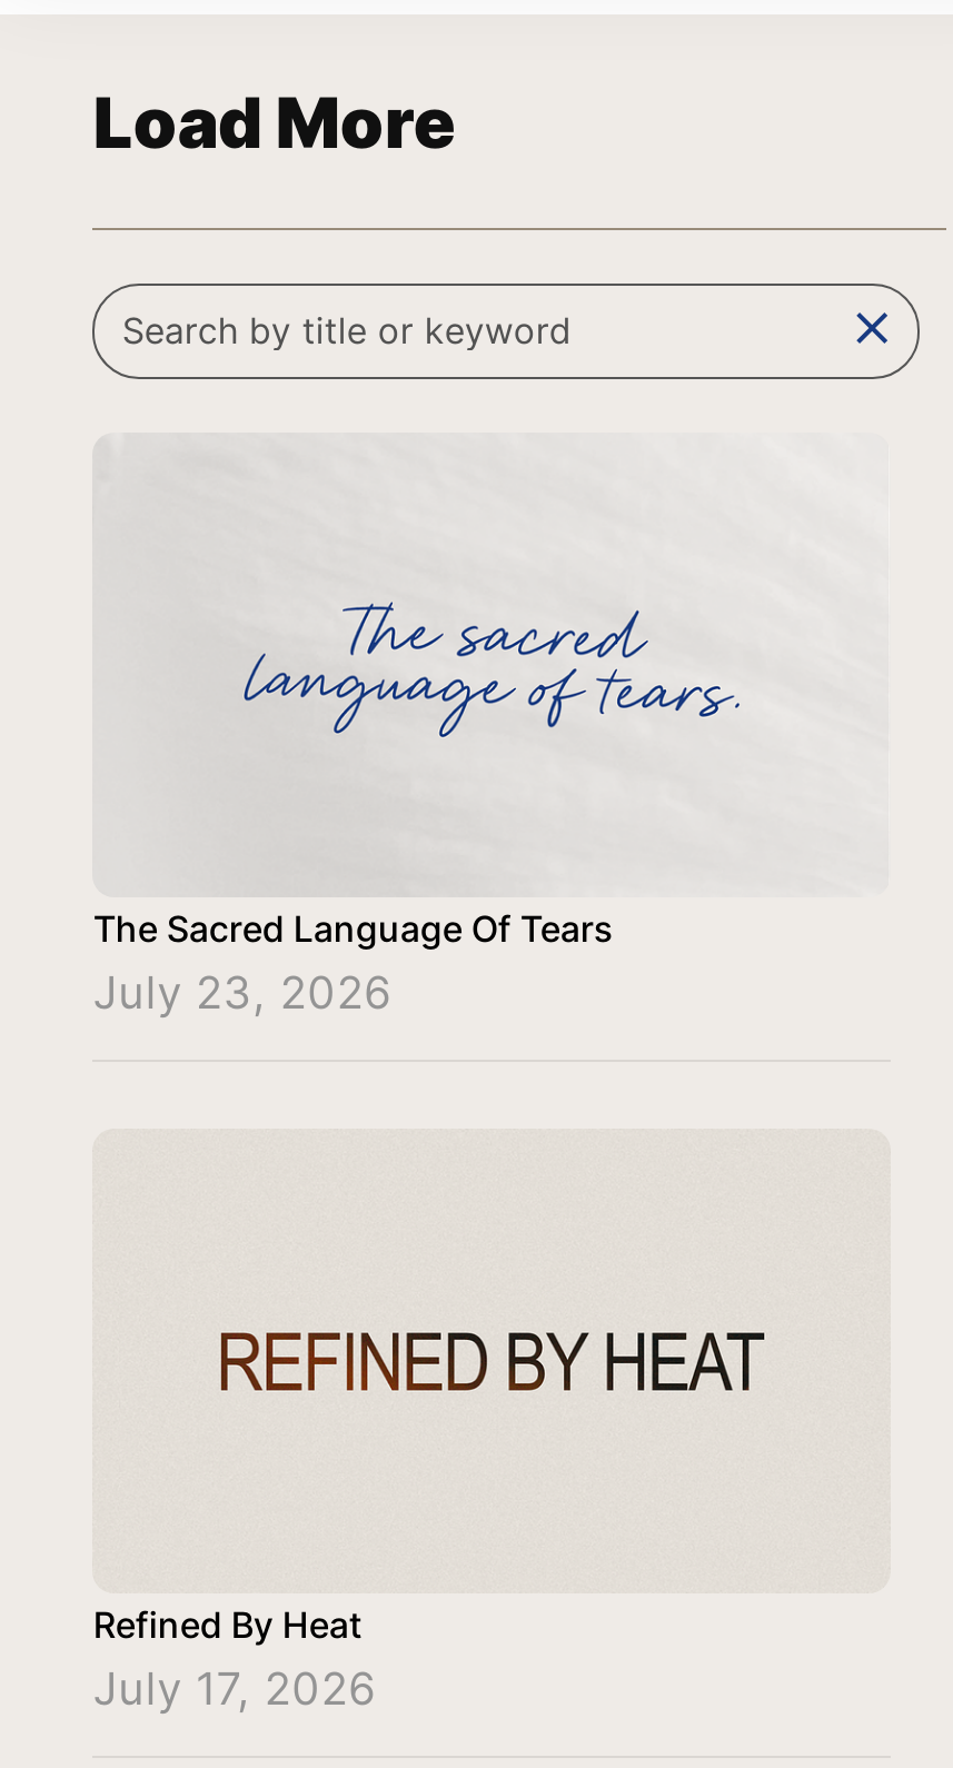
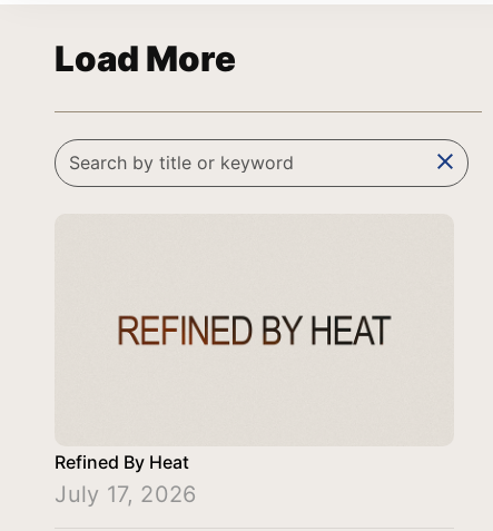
[221,602,762,739] [image] -> none
[93,906,614,1019] The Sacred Language Of Tears | July 23, 2026 -> none

